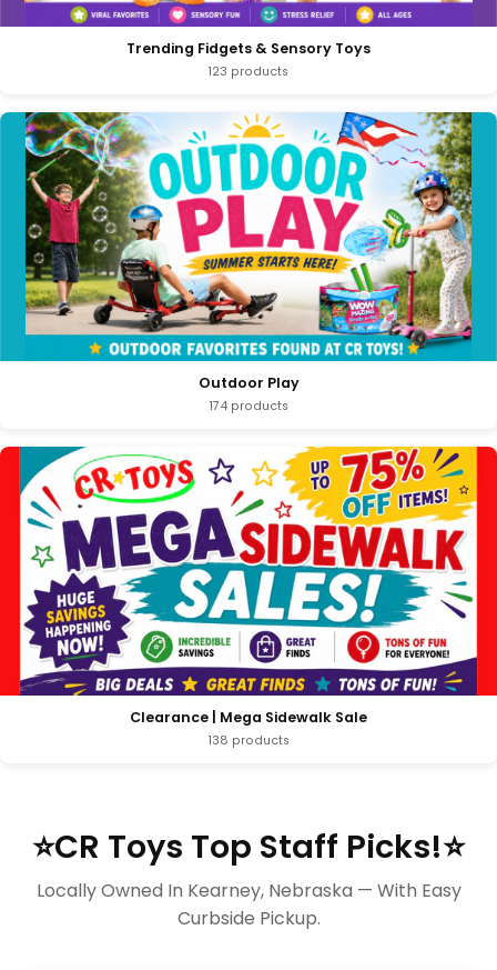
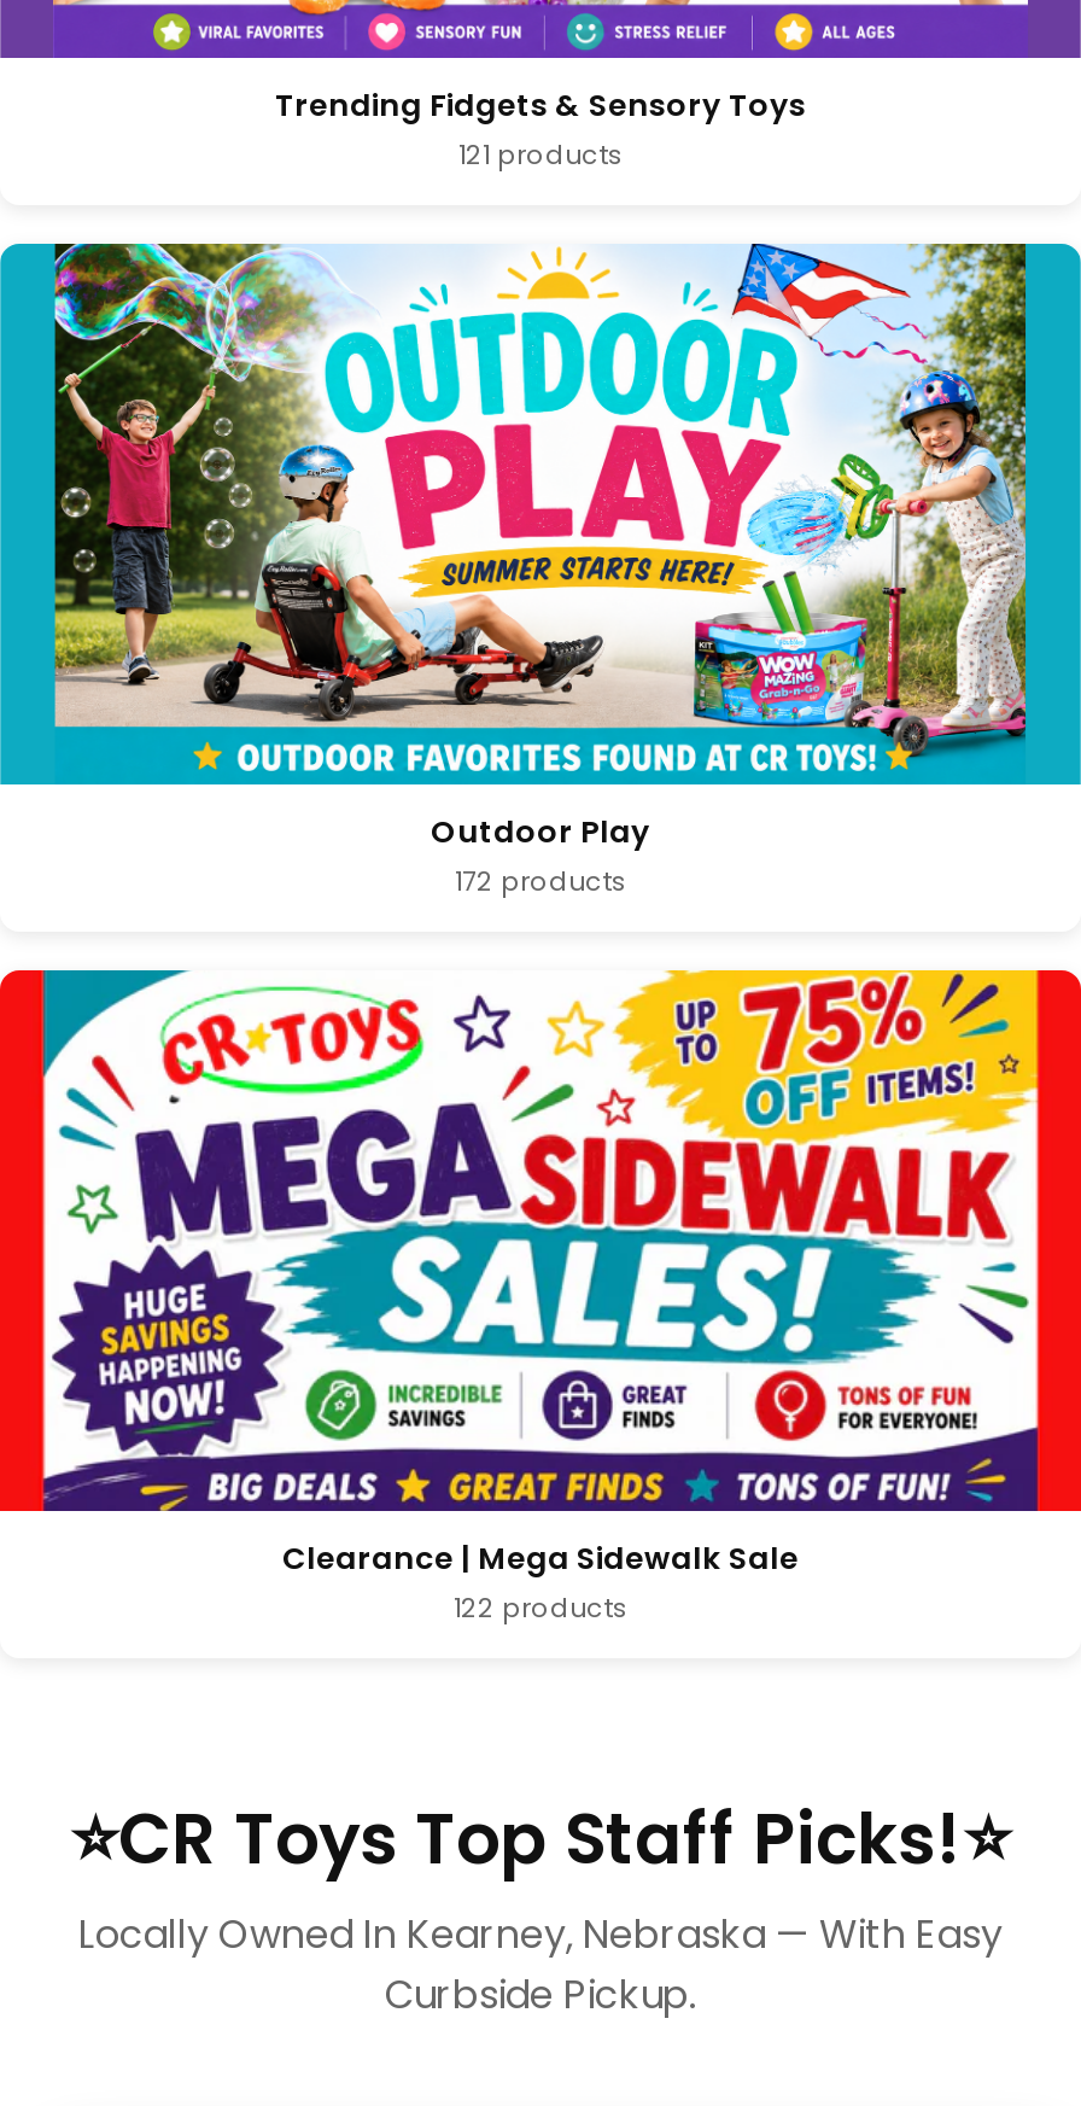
[209,63,288,80] 123 products -> [458,138,623,174] 121 products
[209,398,288,414] 174 products -> [455,864,626,900] 172 products
[208,732,289,749] 138 products -> [454,1591,627,1627] 122 products

